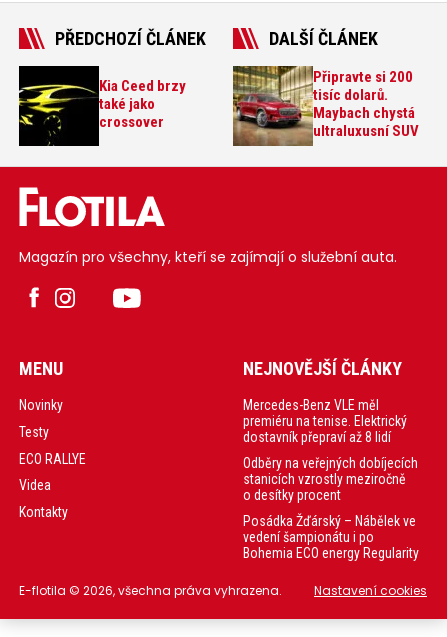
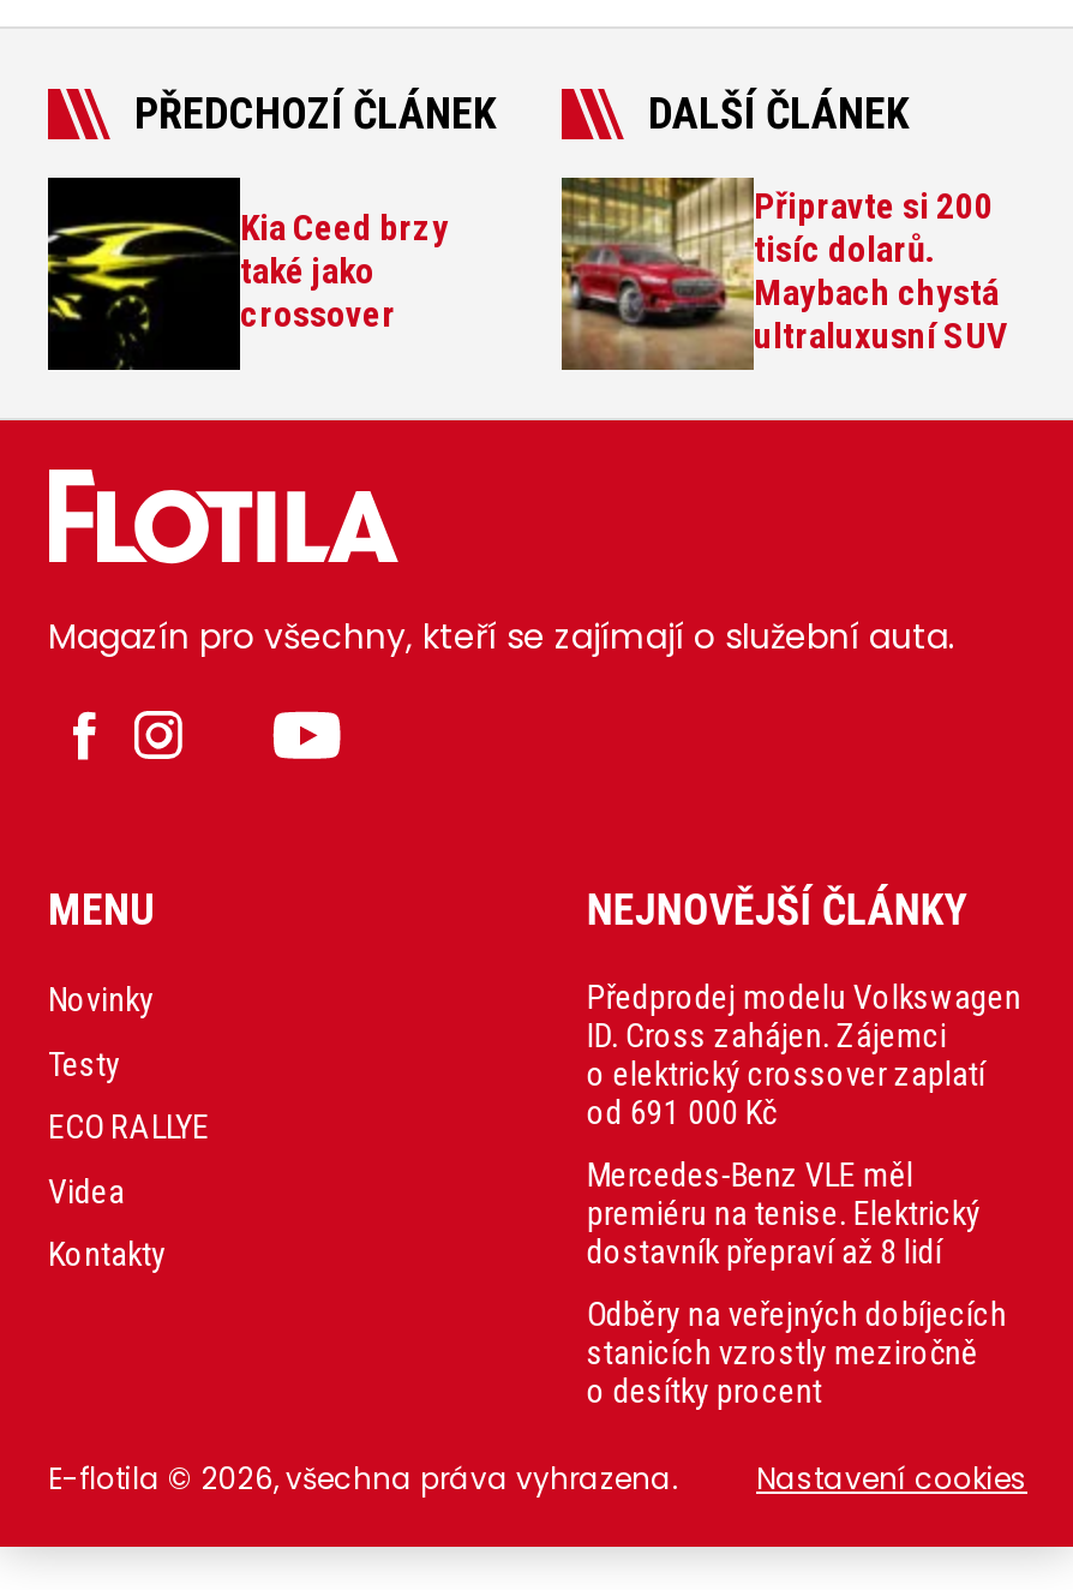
none -> [587,979,1021,1132] Předprodej modelu Volkswagen | ID. Cross zahájen. Zájemci | o elektrický crossover zaplatí | od 691 000 Kč
moved [243,397,418,503] -> [587,1156,1007,1411]: Mercedes-Benz VLE měl | premiéru na tenise. Elektrický | dostavník přepraví až 8 lidí | Odběry na veřejných dobíjecích | stanicích vzrostly meziročně | o desítky procent
[243,513,419,561] Posádka Žďárský – Nábělek ve | vedení šampionátu i po | Bohemia ECO energy Regularity -> none

